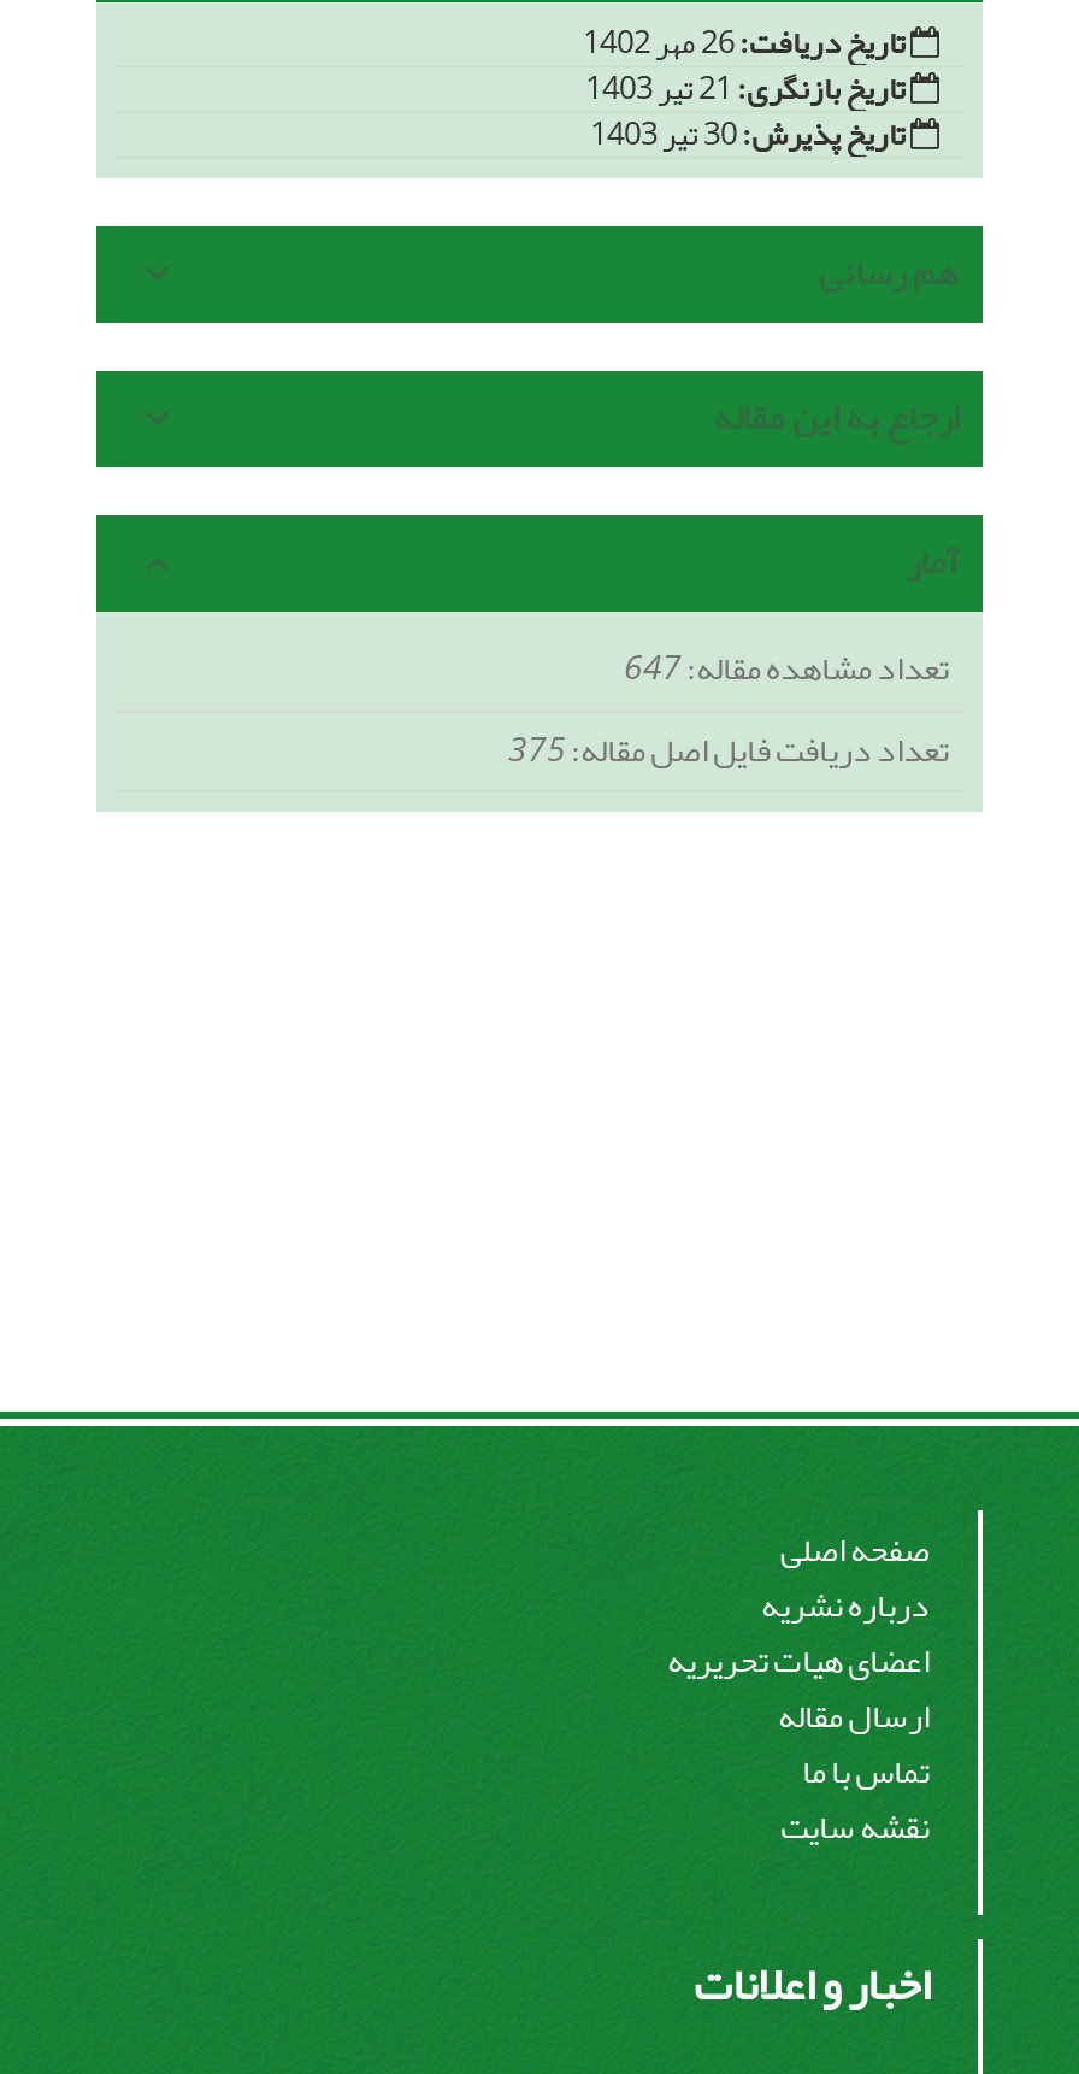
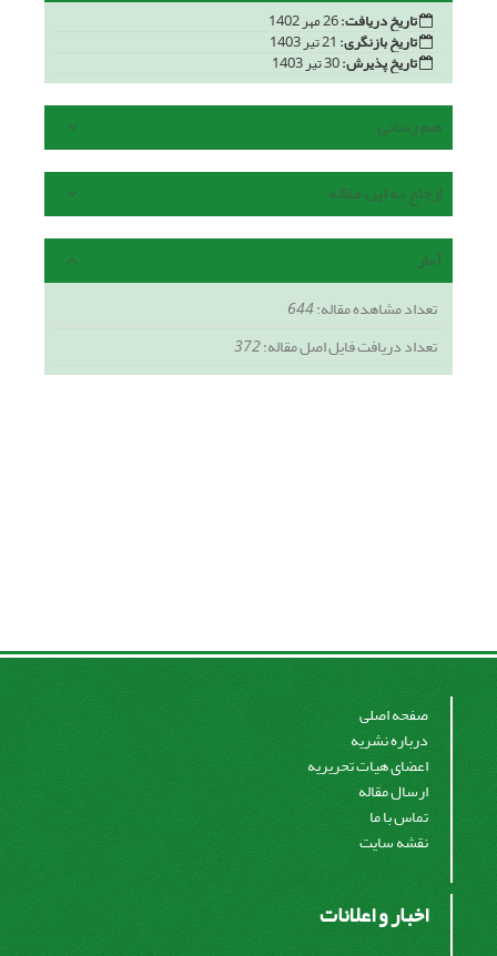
[624,635,949,700] تعداد مشاهده مقاله:647 -> [287,294,437,324] تعداد مشاهده مقاله:644
[508,717,949,782] تعداد دریافت فایل اصل مقاله:375 -> [234,331,437,361] تعداد دریافت فایل اصل مقاله:372

